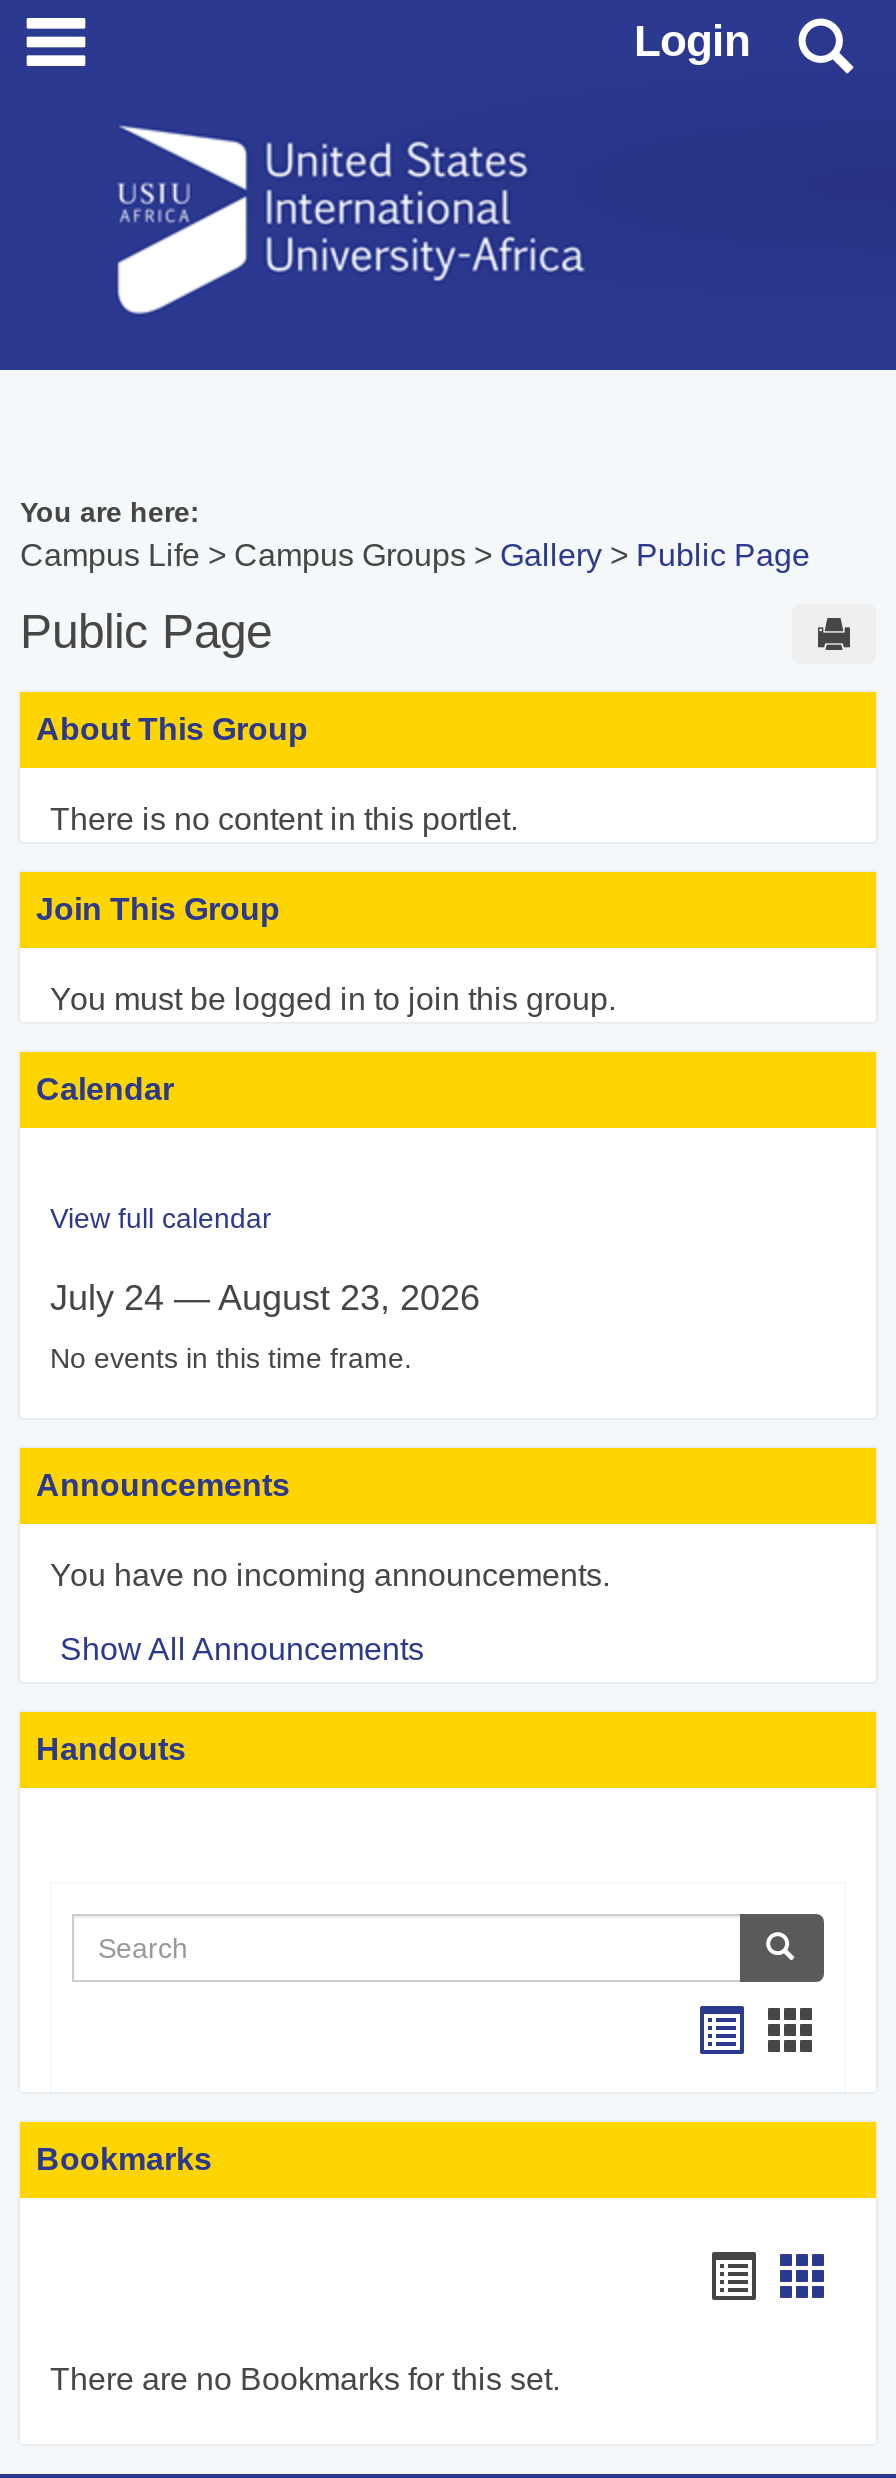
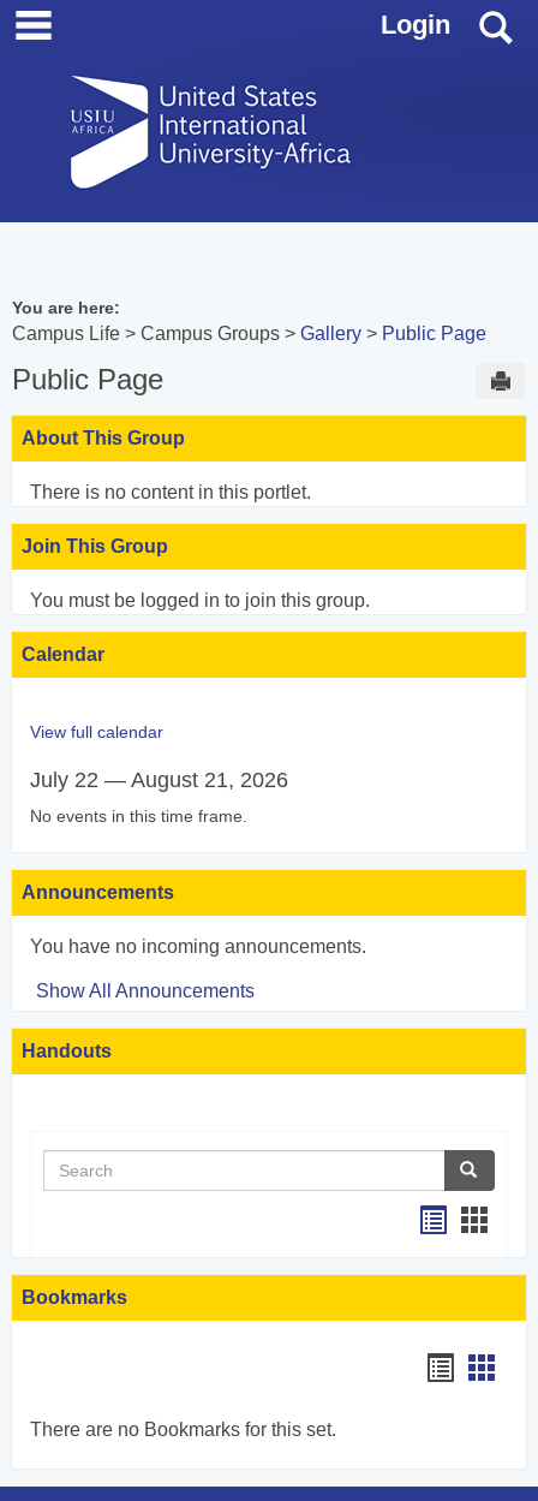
[50,1278,480,1318] July 24 — August 23, 2026 -> [30,768,288,792] July 22 — August 21, 2026

